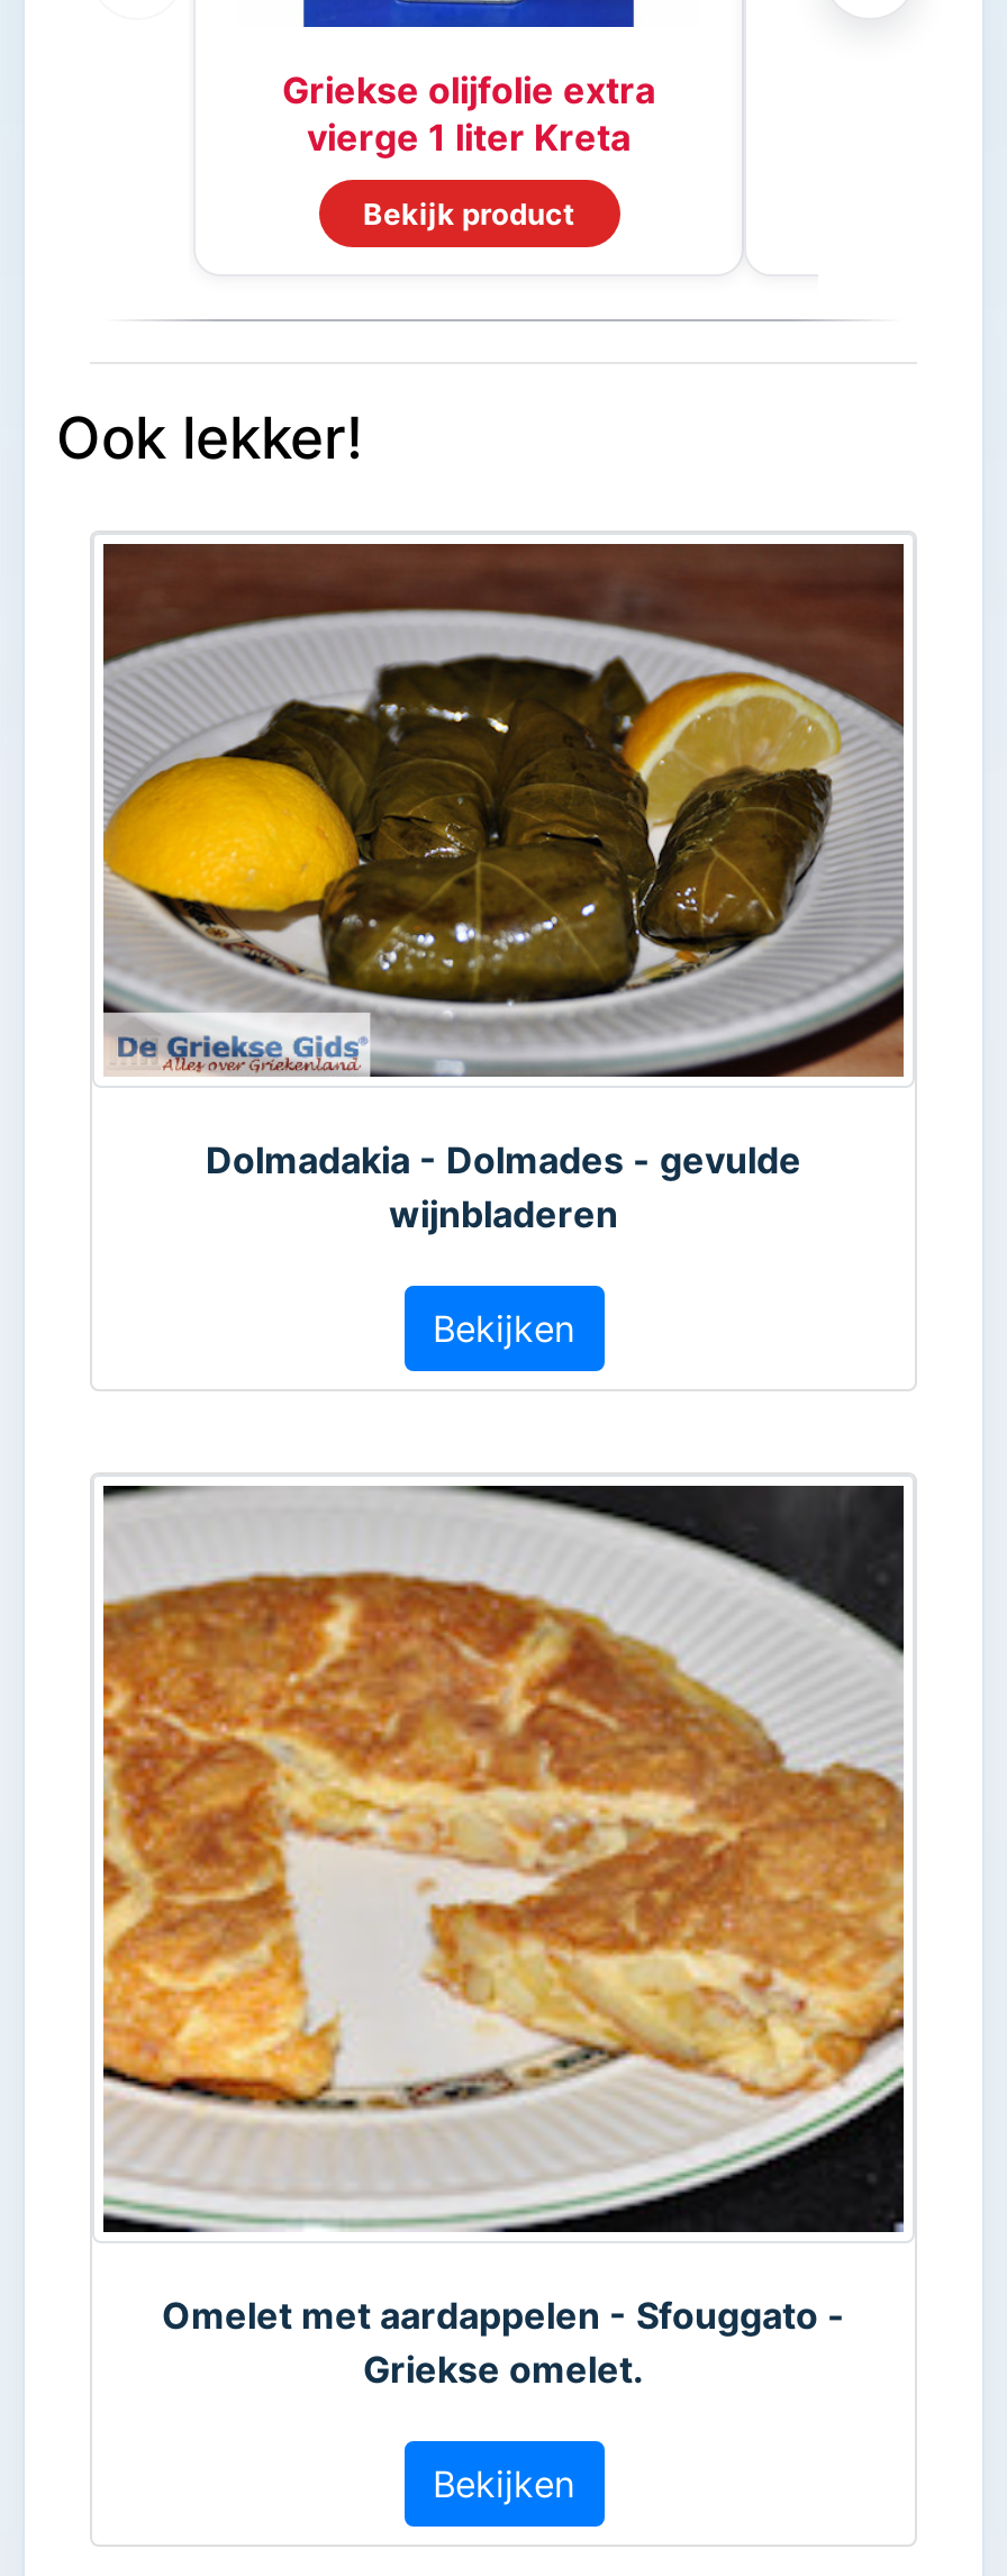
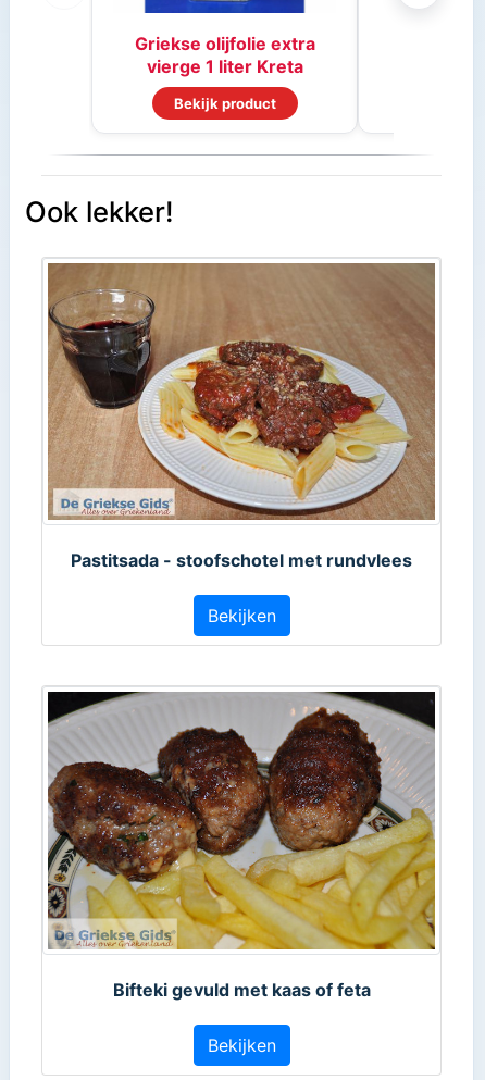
[101,546,906,1237] [image] | Dolmadakia - Dolmades - gevulde | wijnbladeren -> [48,263,435,571] [image] | Pastitsada - stoofschotel met rundvlees
[101,1486,906,2391] [image] | Omelet met aardappelen - Sfouggato - | Griekse omelet. -> [47,691,435,1001] [image] | Bifteki gevuld met kaas of feta

